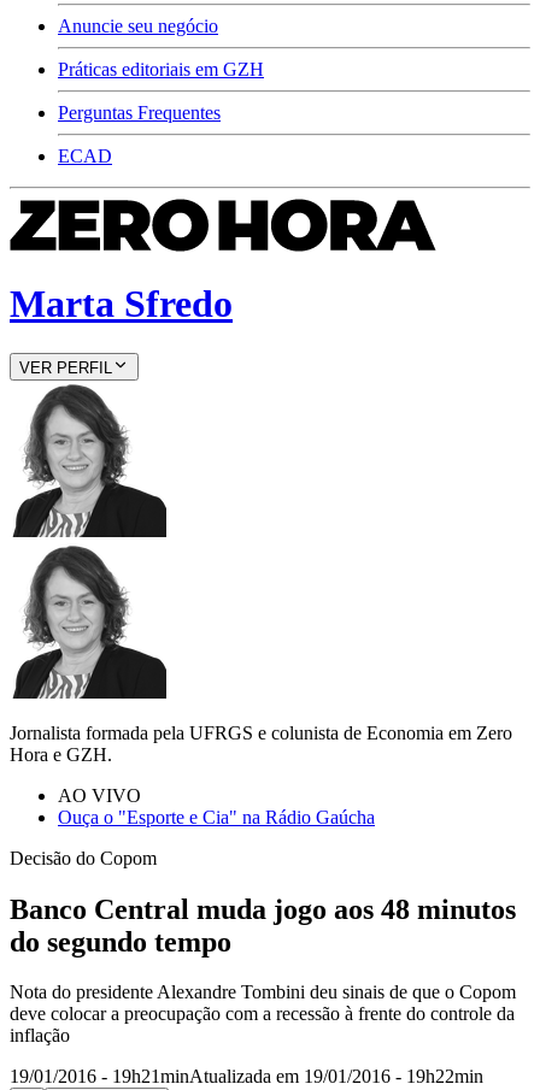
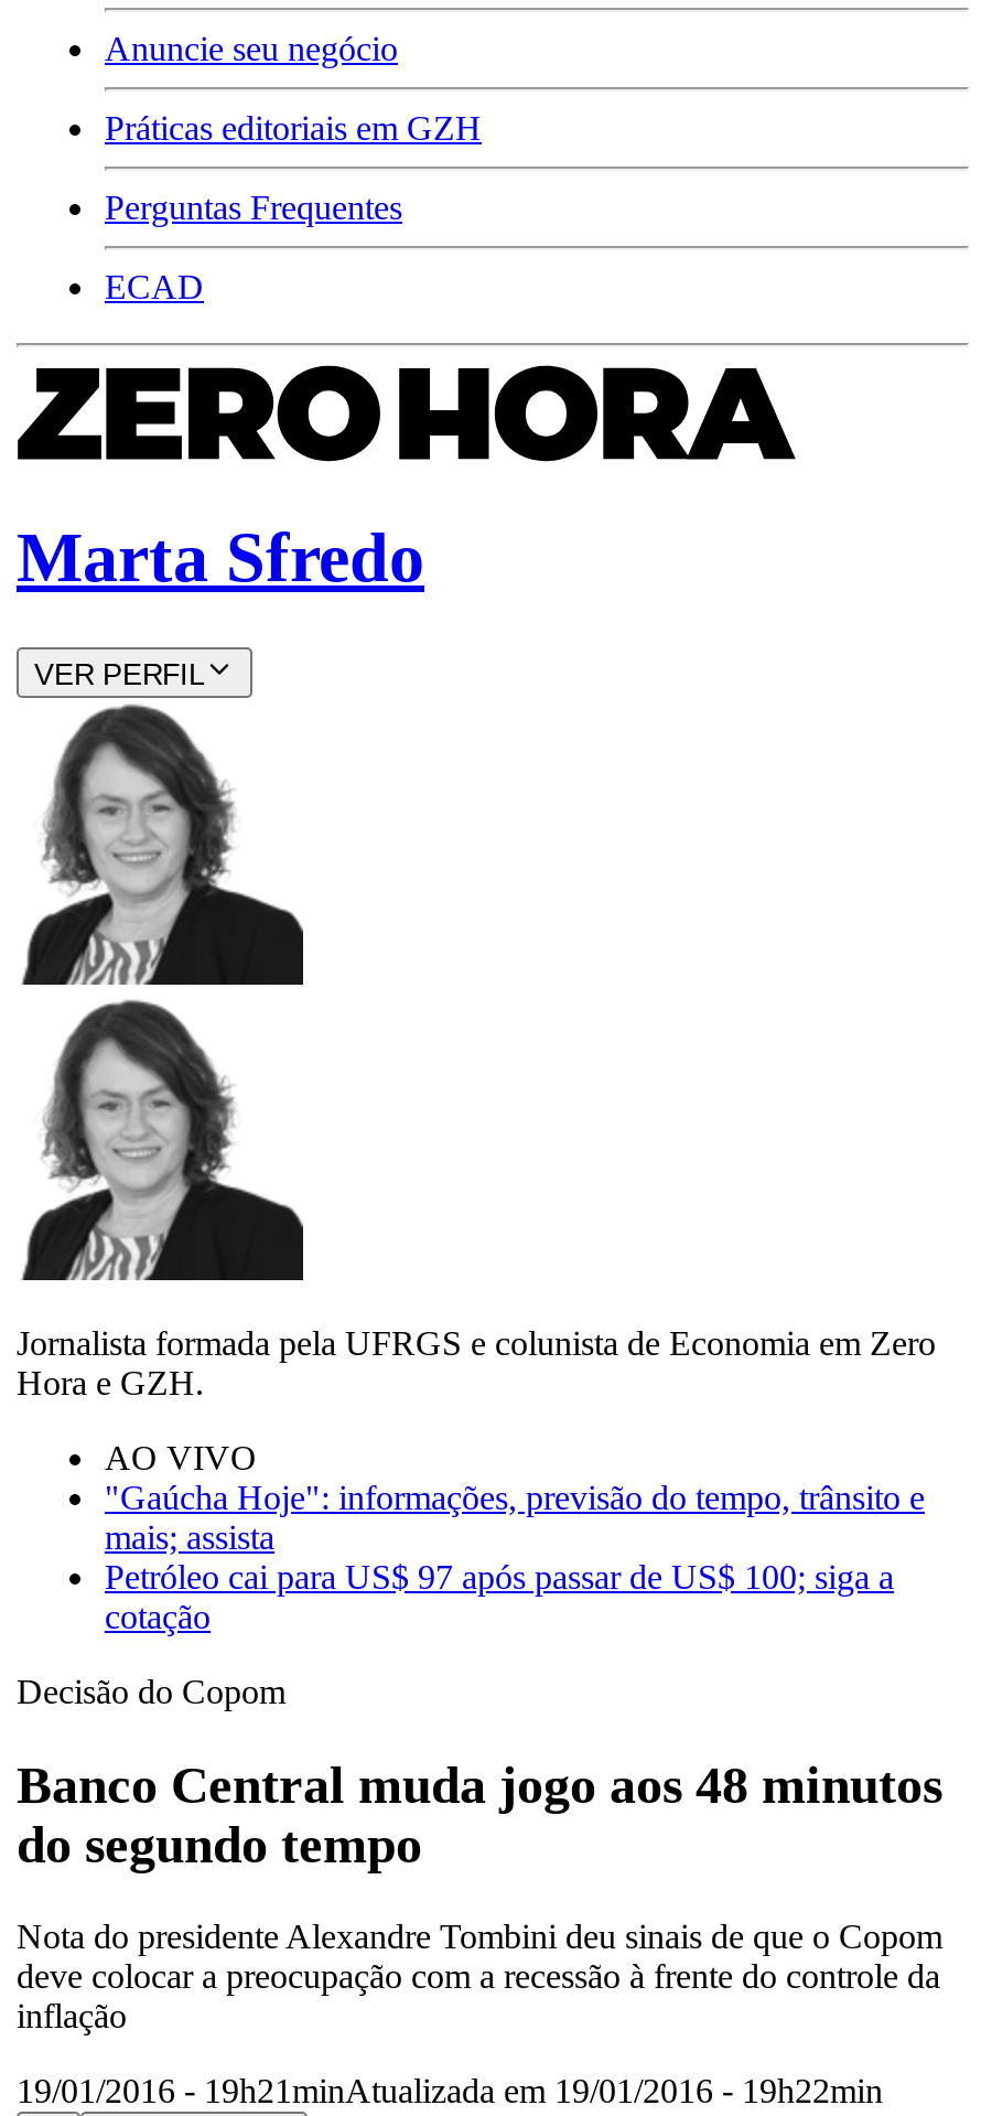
[58,807,375,827] Ouça o "Esporte e Cia" na Rádio Gaúcha -> [105,1478,925,1635] "Gaúcha Hoje": informações, previsão do tempo, trânsito e | mais; assista | Petróleo cai para US$ 97 após passar de US$ 100; siga a | cotação

